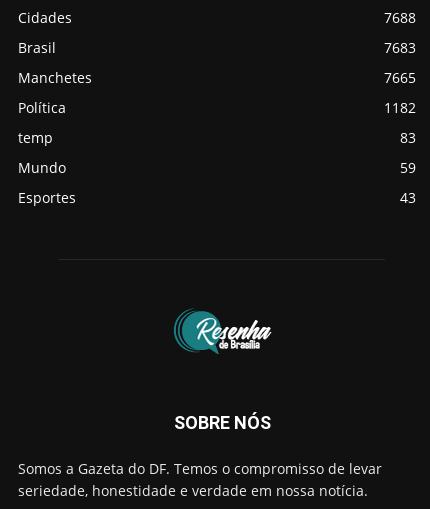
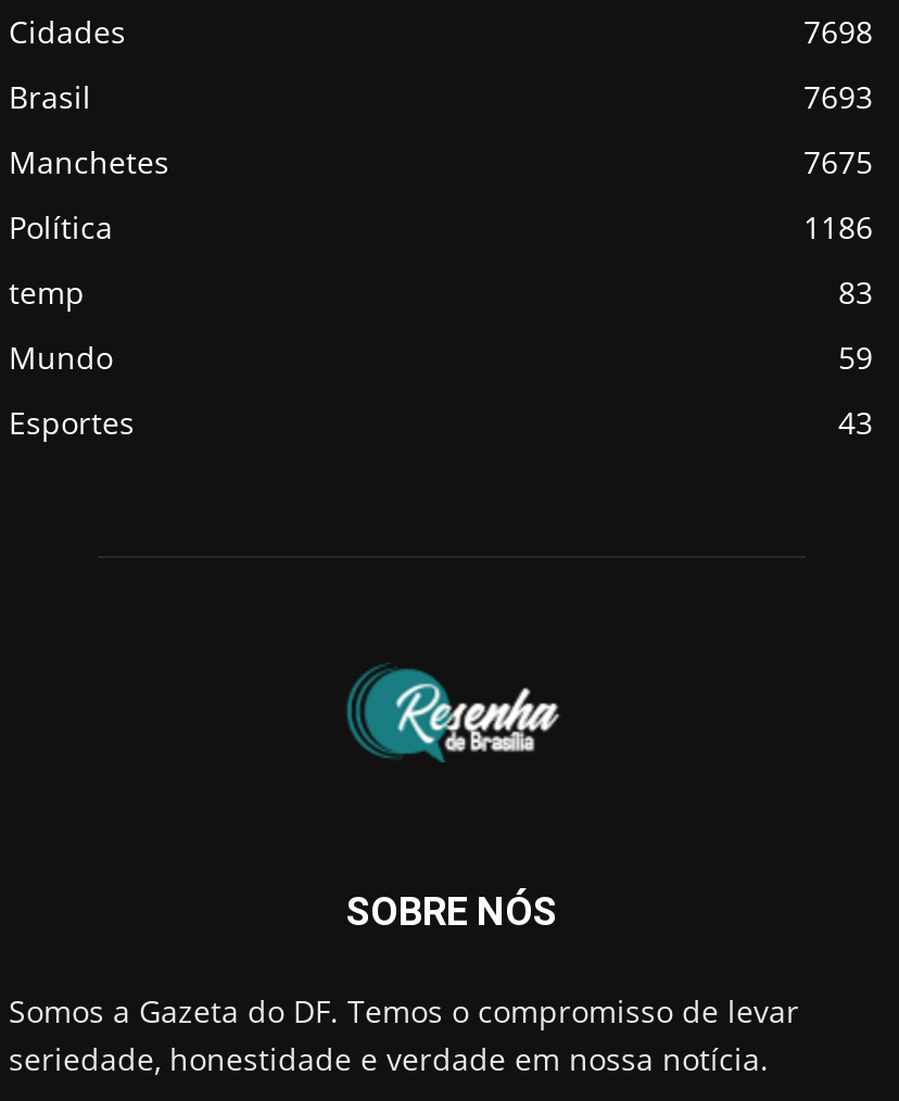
[384,8,416,27] 7688 -> [803,11,873,52] 7698
[384,38,416,57] 7683 -> [803,76,873,117] 7693
[384,68,416,87] 7665 -> [803,141,873,182] 7675
[384,98,416,117] 1182 -> [803,206,873,248] 1186

